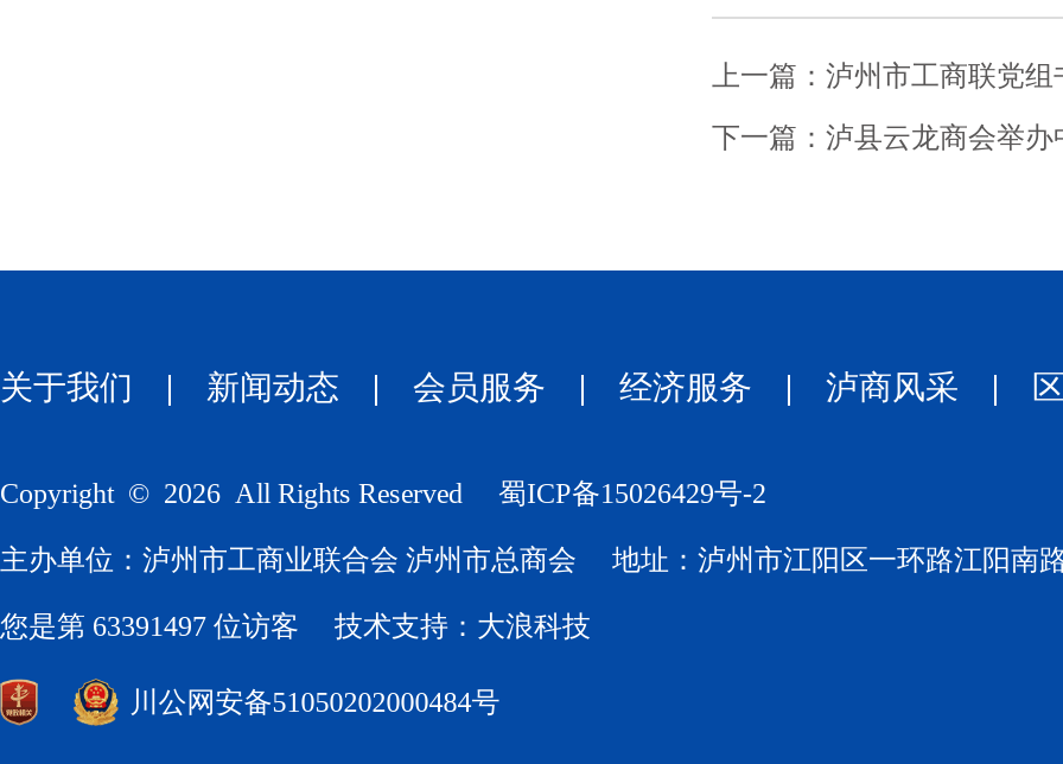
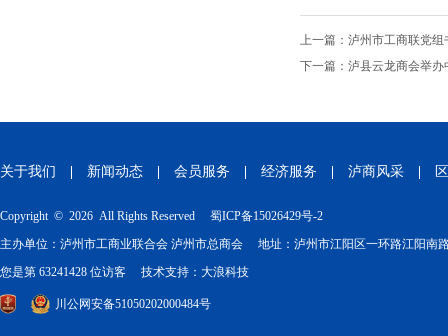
[0,609,299,643] 您是第 63391497 位访客 -> [0,265,126,279] 您是第 63241428 位访客

